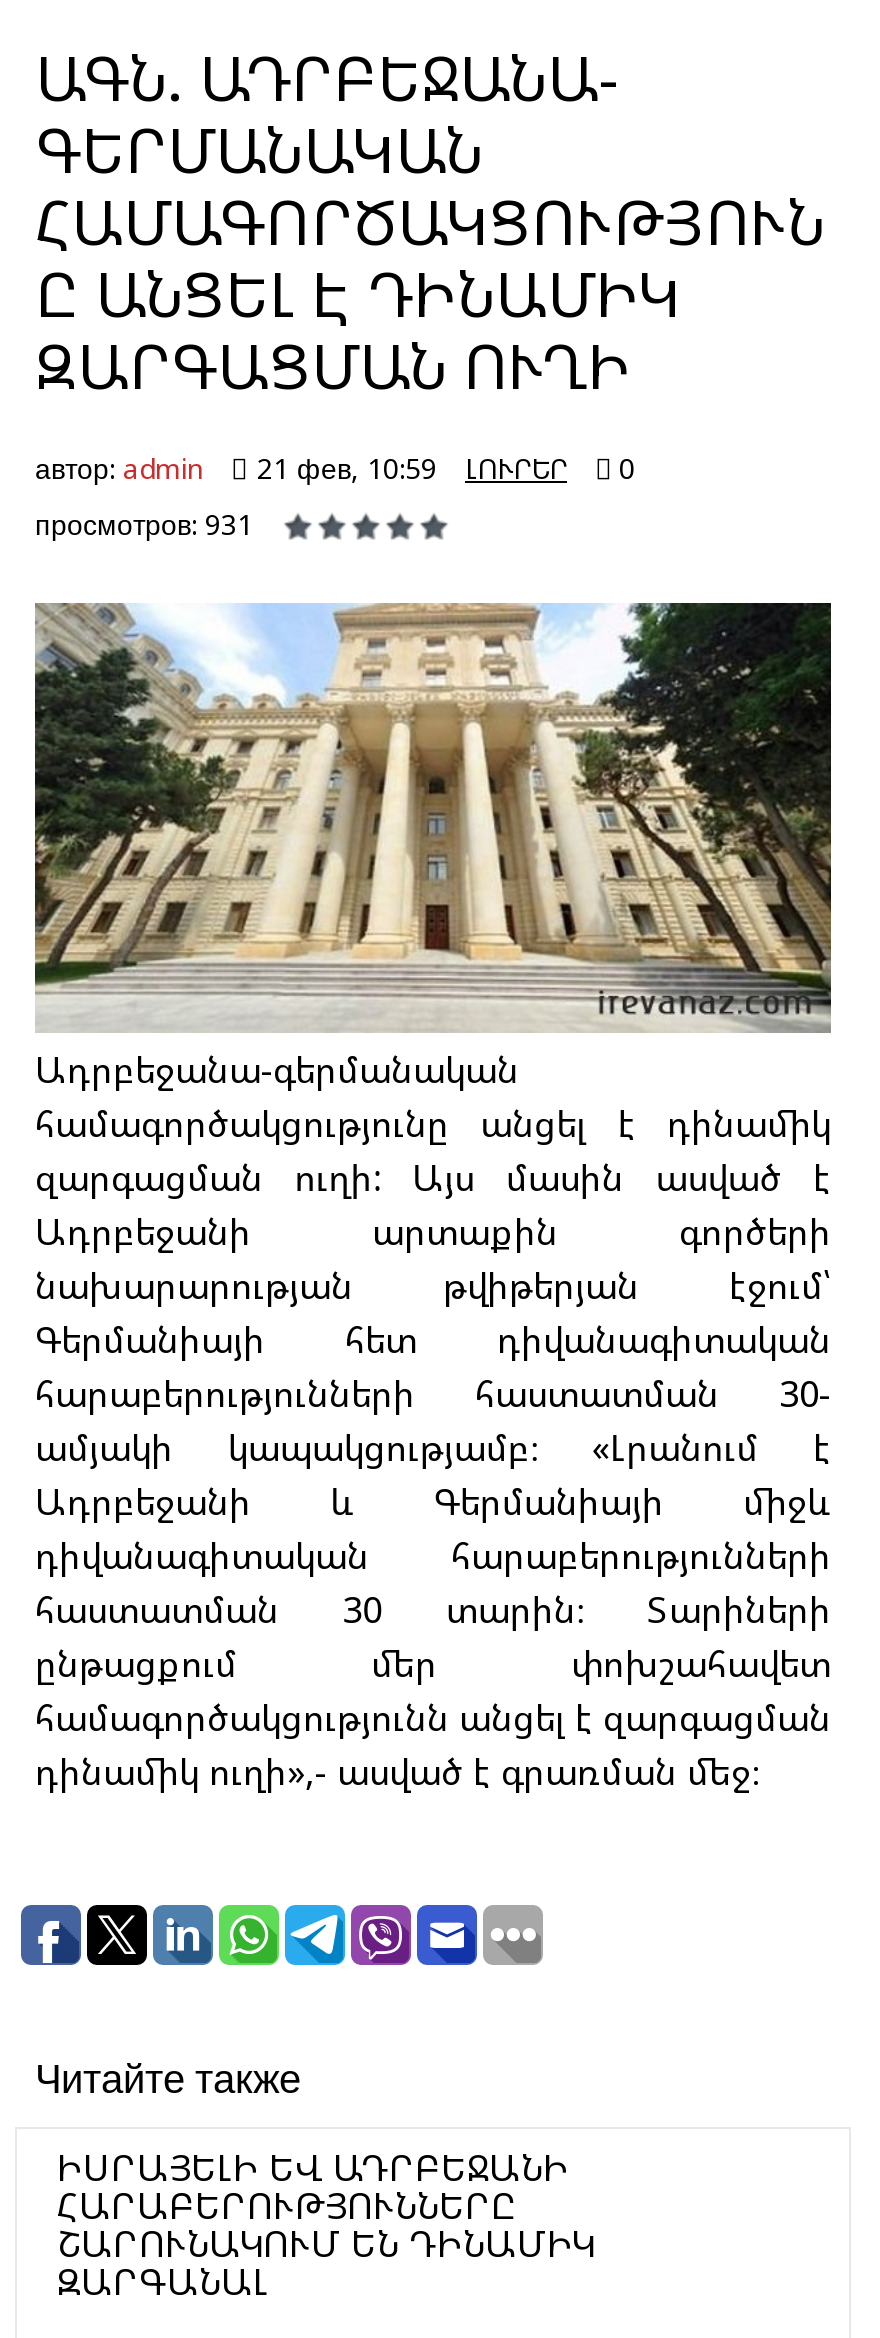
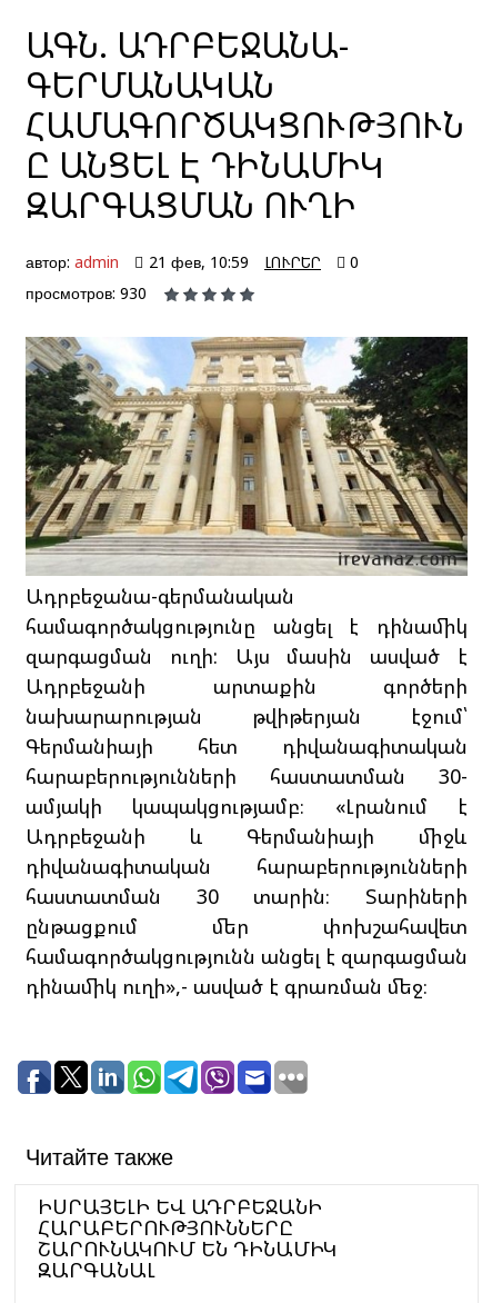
[35,505,253,543] просмотров: 931 -> [26,282,147,304] просмотров: 930

